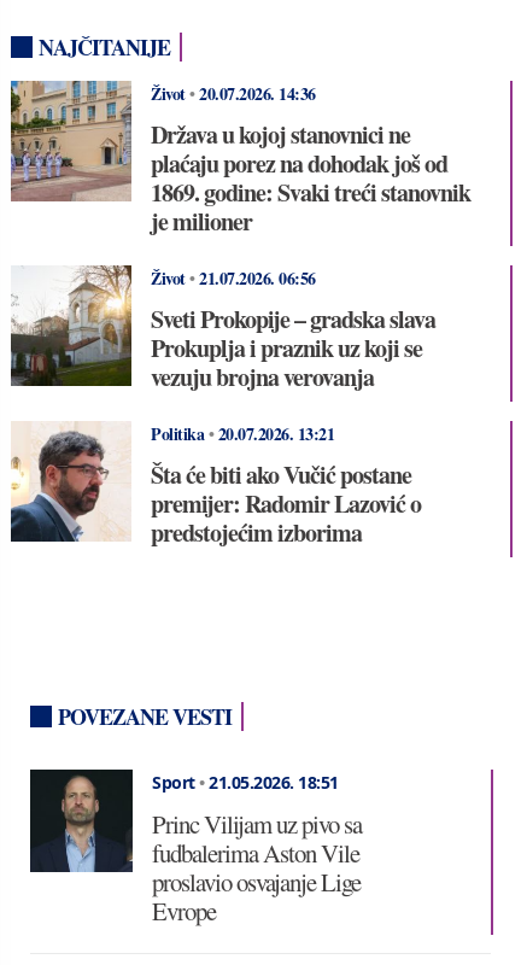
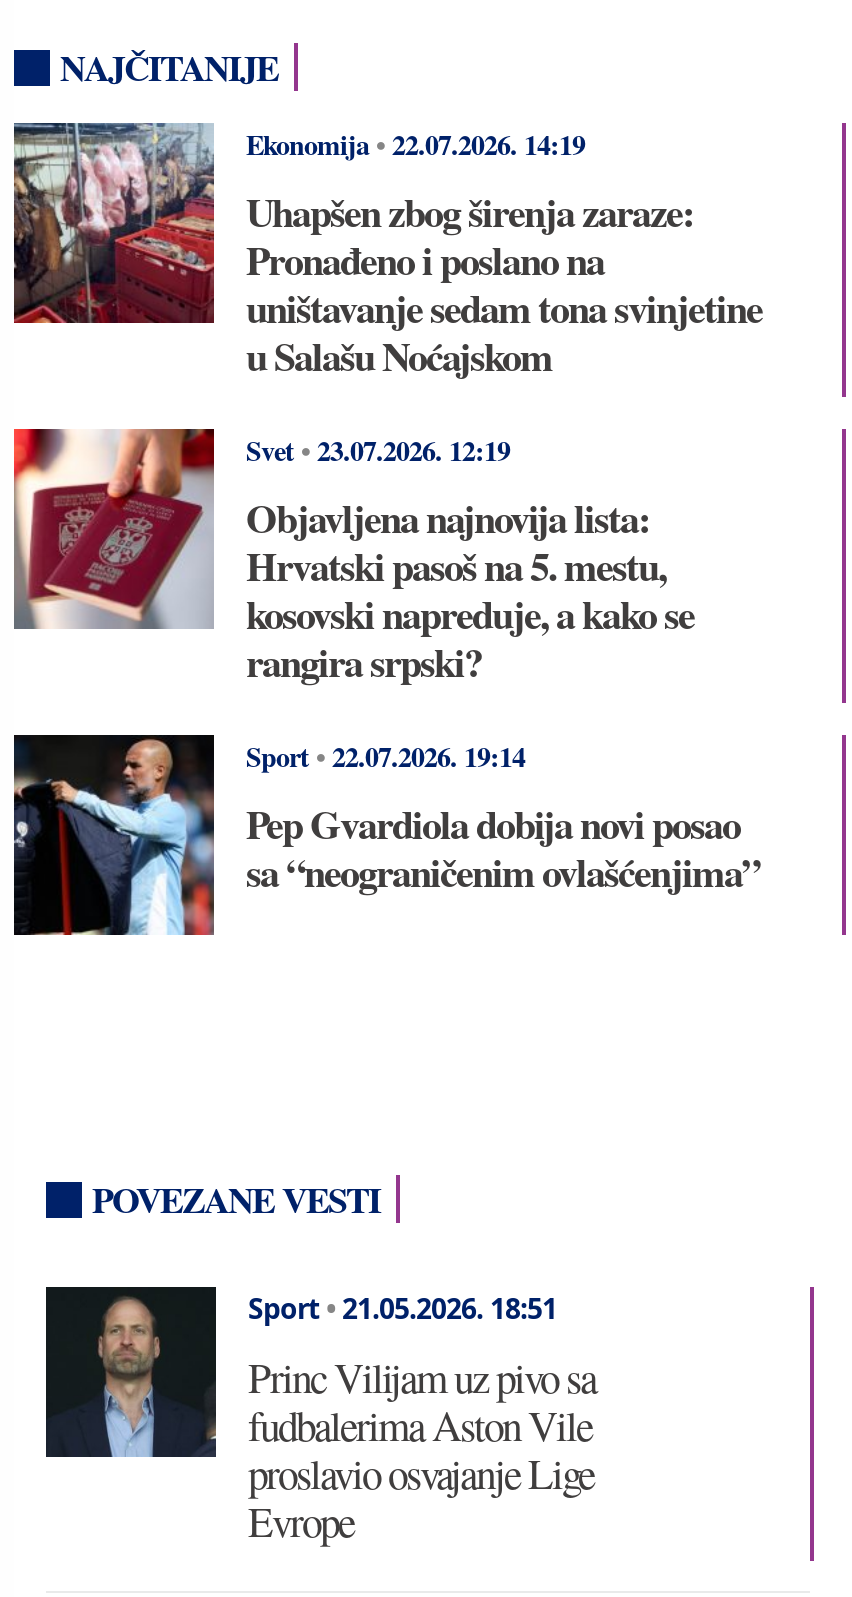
[10,80,470,239] [image] | Život •20.07.2026. 14:36 | Država u kojoj stanovnici ne | plaćaju porez na dohodak još od | 1869. godine: Svaki treći stanovnik | je milioner -> [14,121,762,385] [image] | Ekonomija •22.07.2026. 14:19 | Uhapšen zbog širenja zaraze: | Pronađeno i poslano na | uništavanje sedam tona svinjetine | u Salašu Noćajskom
[11,265,435,395] [image] | Život • 21.07.2026. 06:56 | Sveti Prokopije – gradska slava | Prokuplja i praznik uz koji se | vezuju brojna verovanja -> [12,427,694,691] [image] | Svet •23.07.2026. 12:19 | Objavljena najnovija lista: | Hrvatski pasoš na 5. mestu, | kosovski napreduje, a kako se | rangira srpski?
[11,421,421,557] [image] | Politika • 20.07.2026. 13:21 | Šta će biti ako Vučić postane | premijer: Radomir Lazović o | predstojećim izborima -> [12,711,760,937] [image] | Sport •22.07.2026. 19:14 | Pep Gvardiola dobija novi posao | sa “neograničenim ovlašćenjima”

